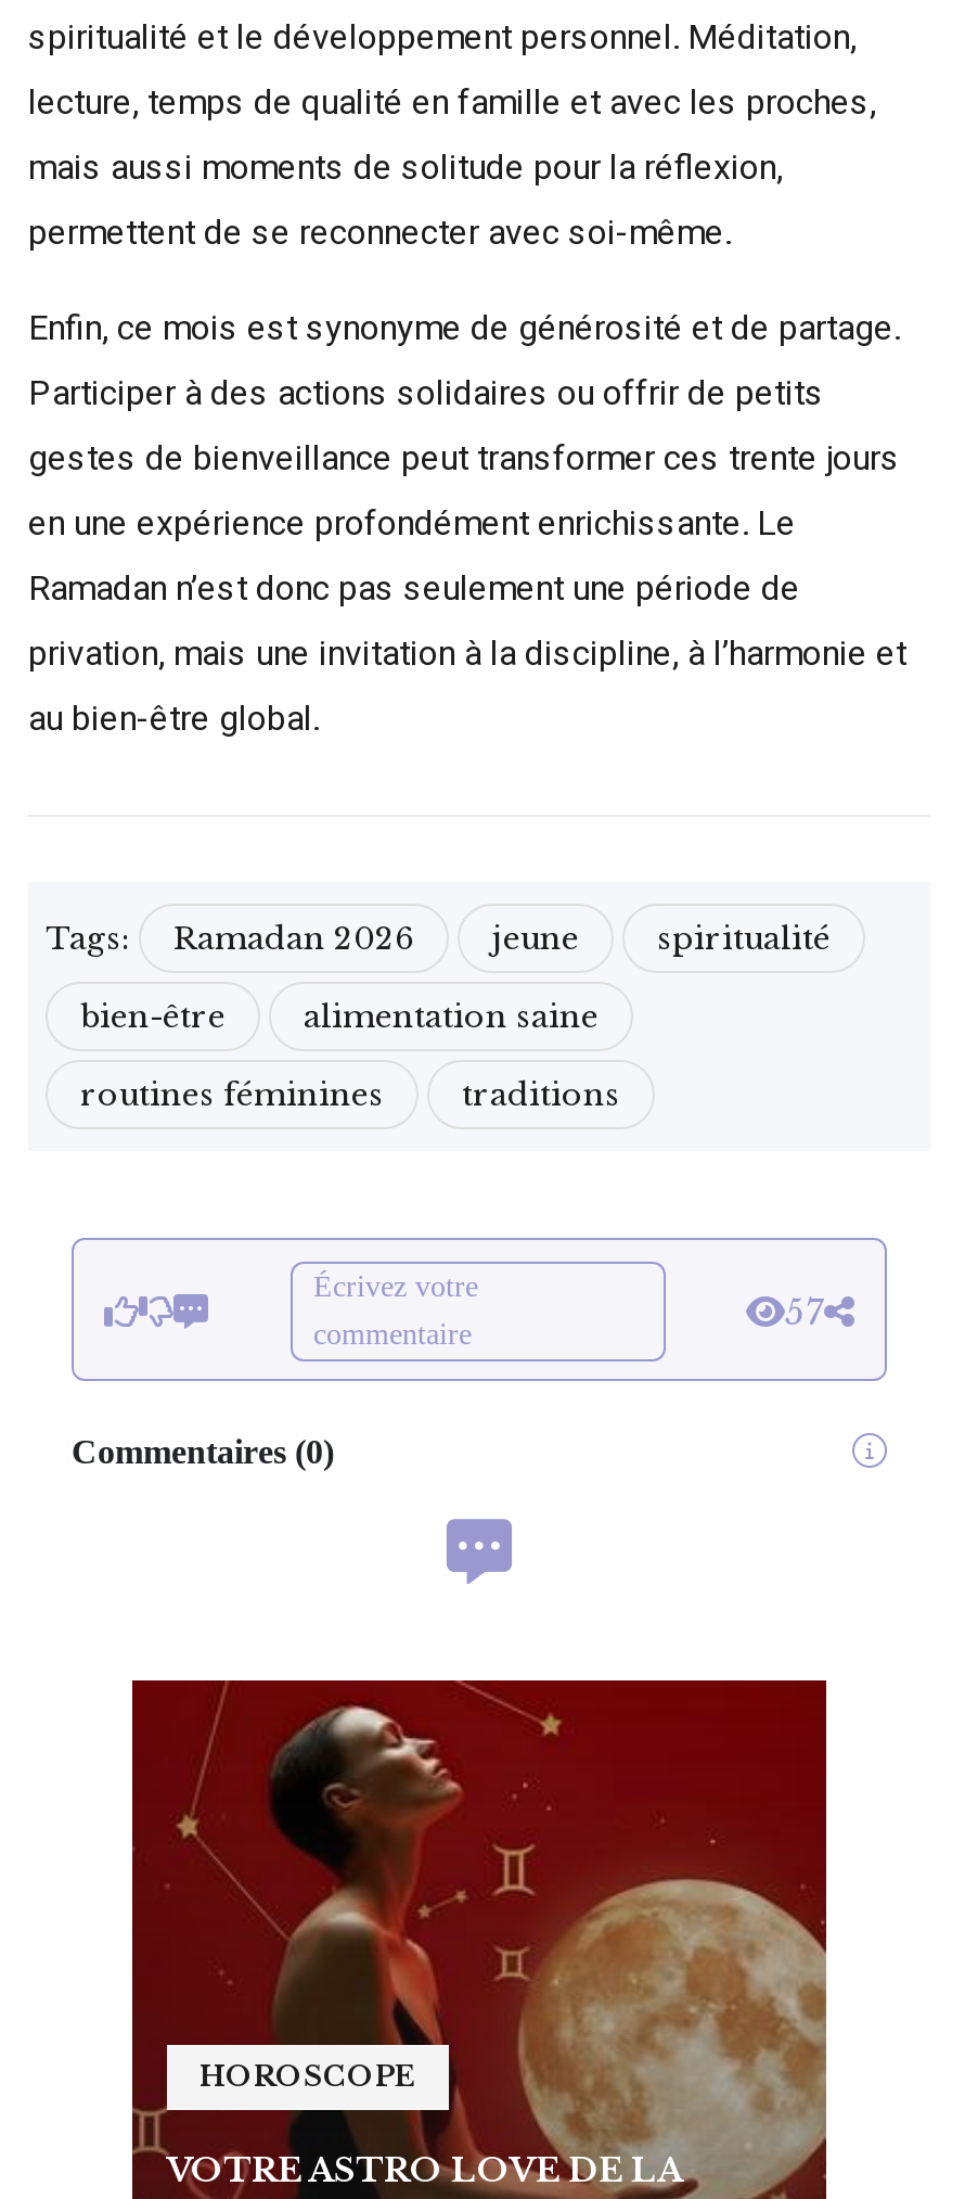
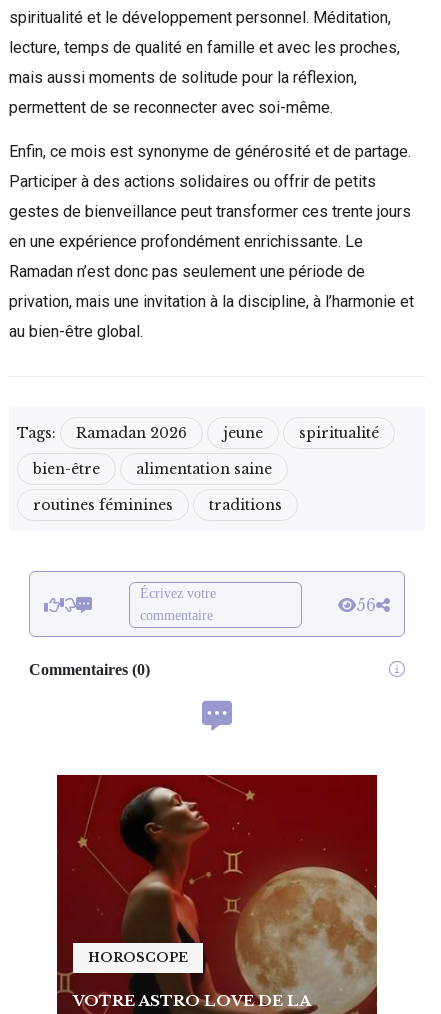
[785,1289,824,1332] 57 -> [356,594,376,614] 56

